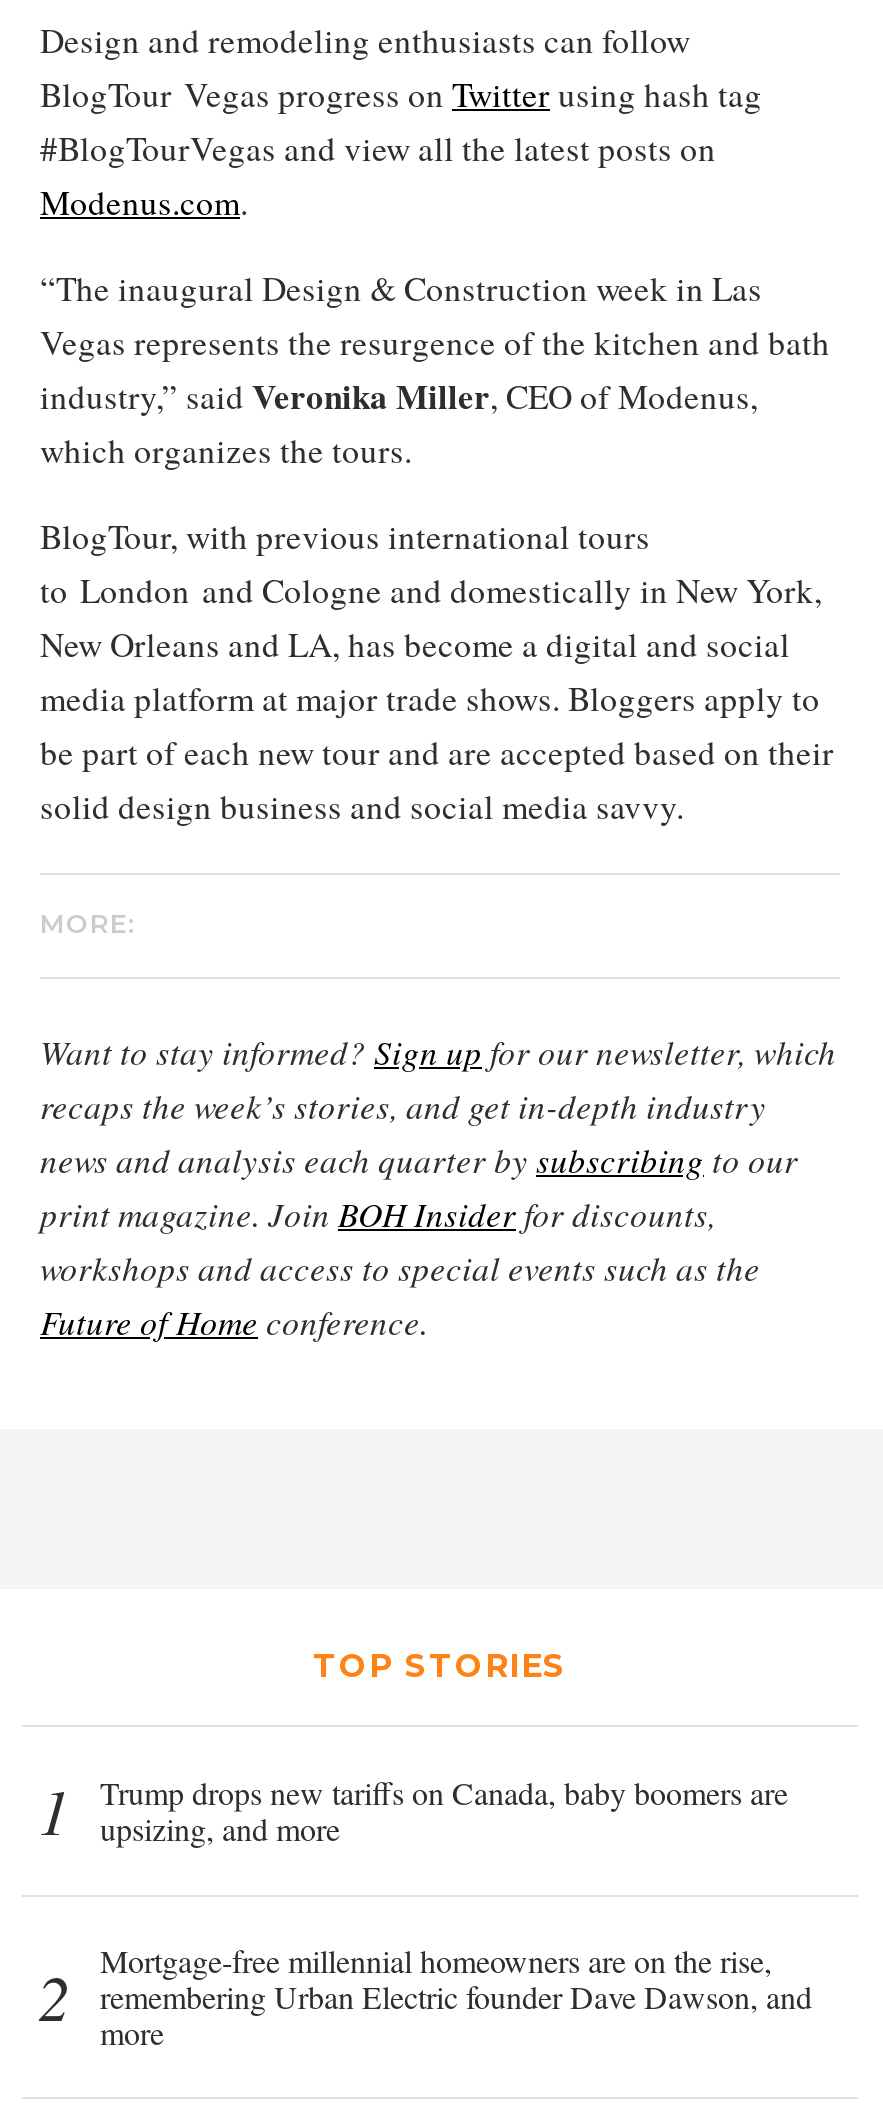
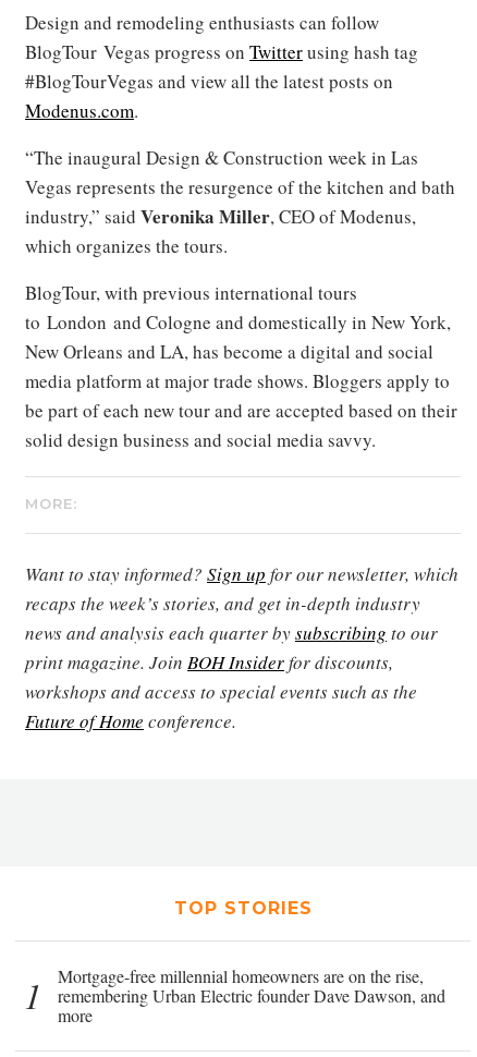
[38,1771,788,2039] Trump drops new tariffs on Canada, baby boomers are | upsizing, and more | 2 -> none

